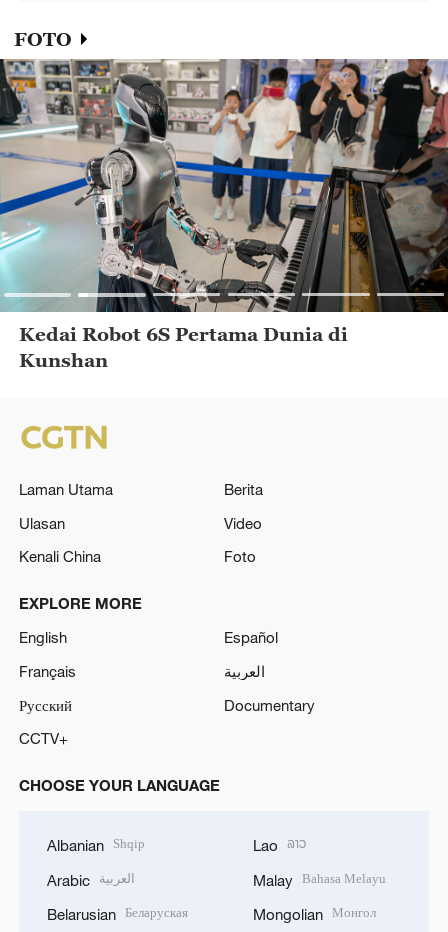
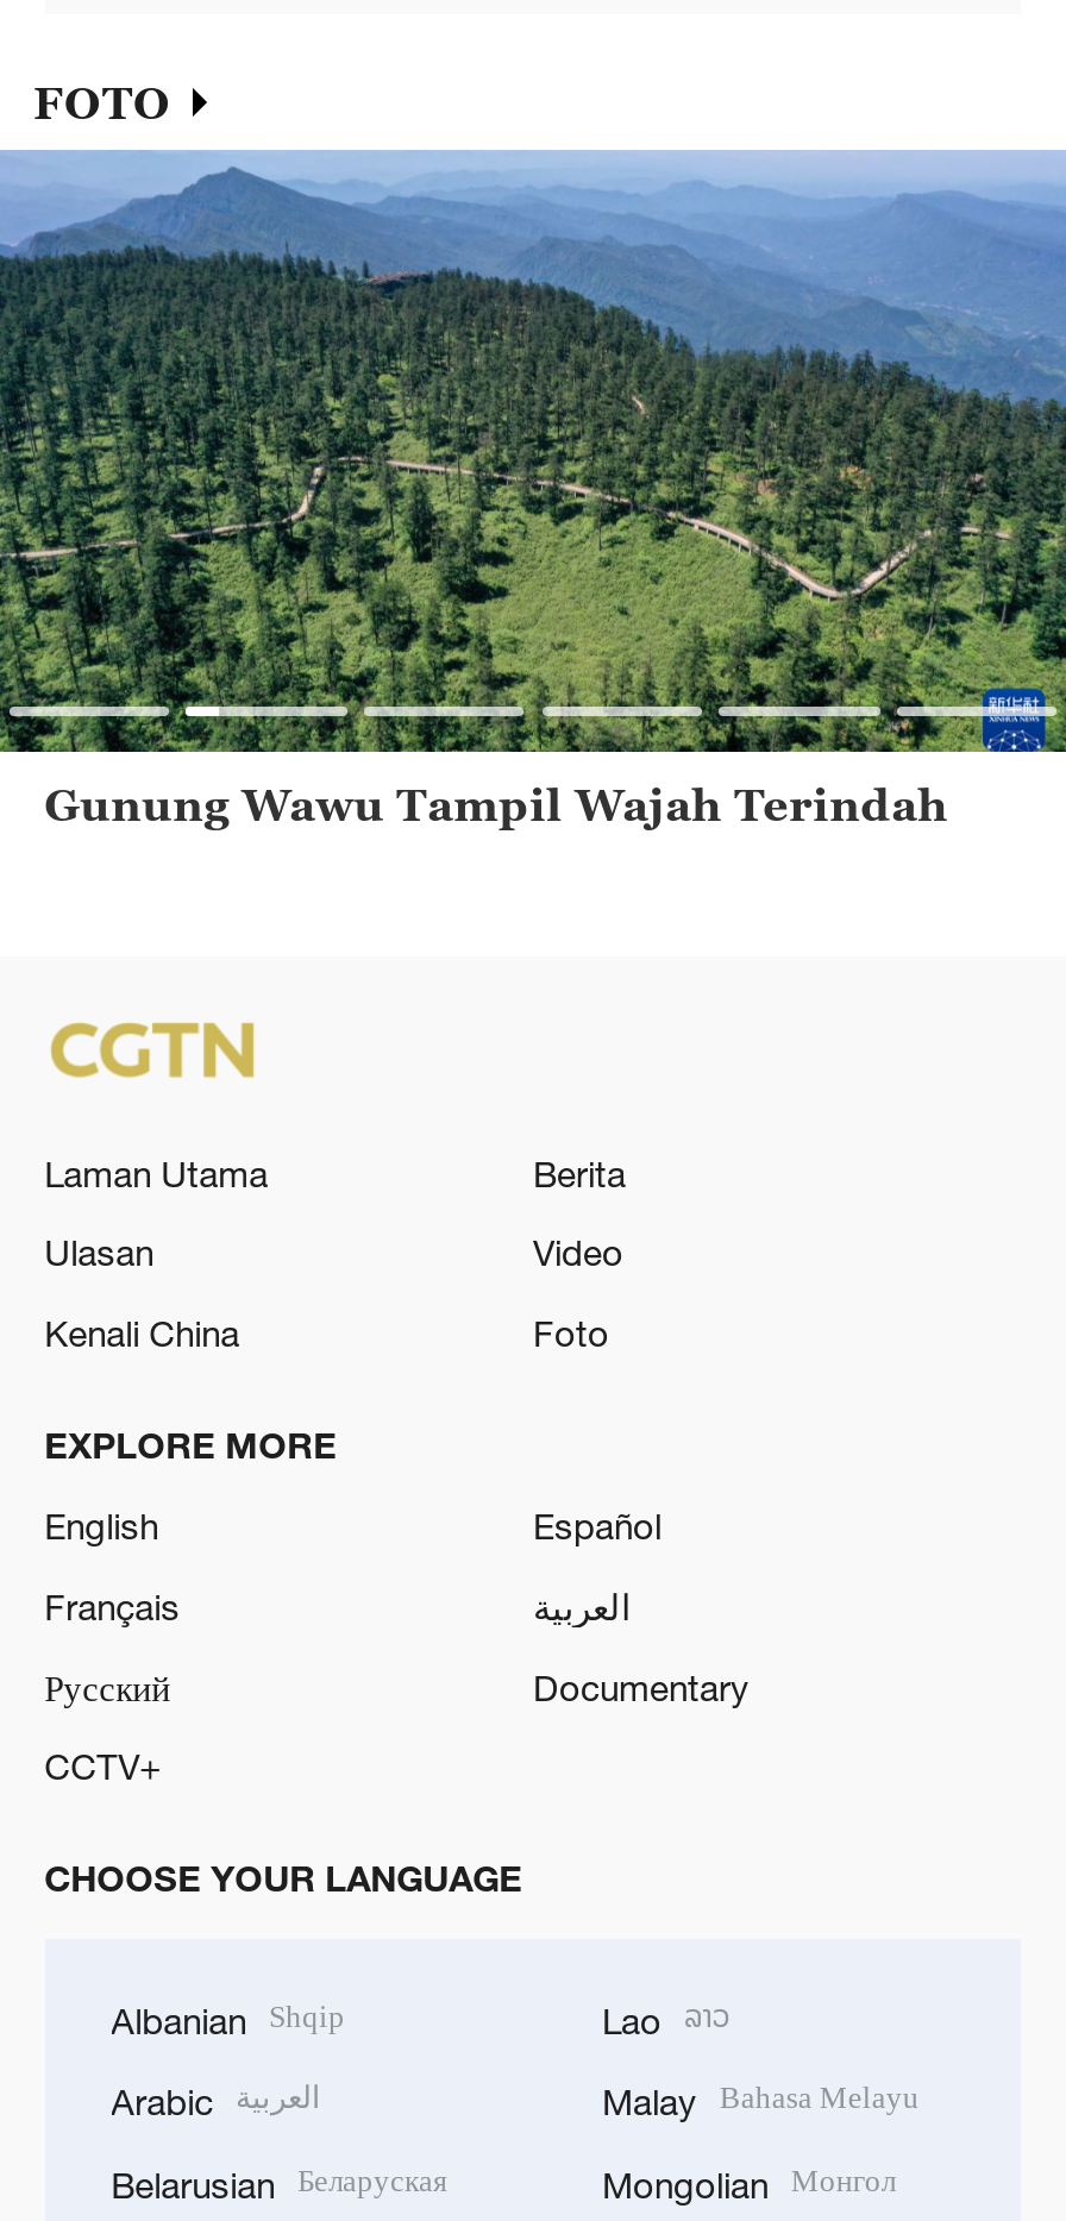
[3,58,445,371] [image] | Kedai Robot 6S Pertama Dunia di | Kunshan -> [7,150,1059,831] [image] | Gunung Wawu Tampil Wajah Terindah

